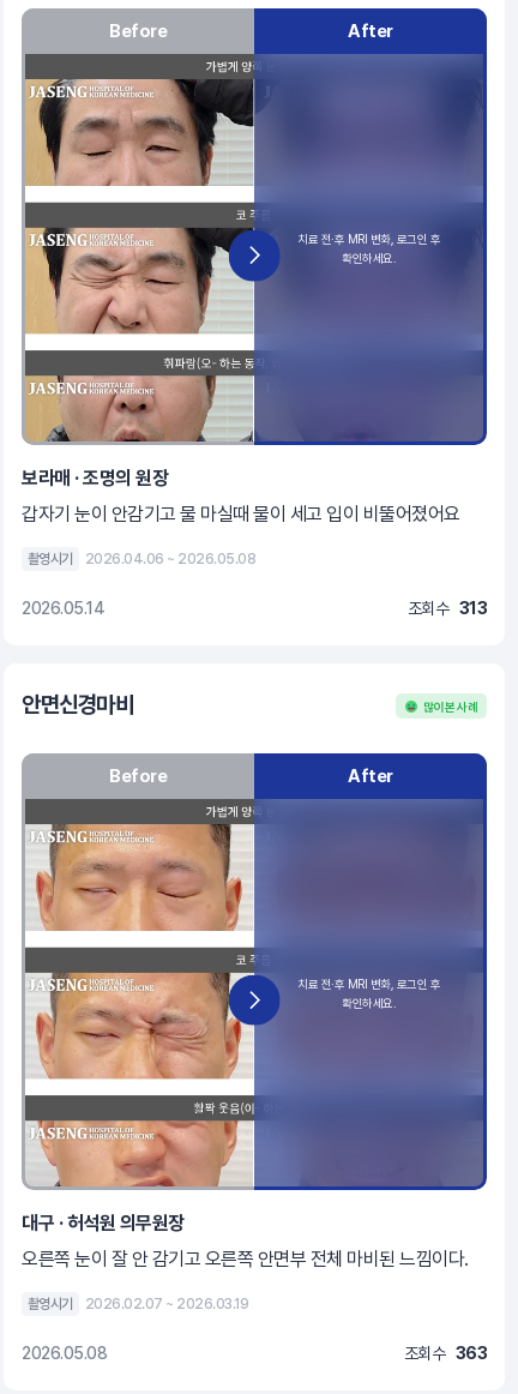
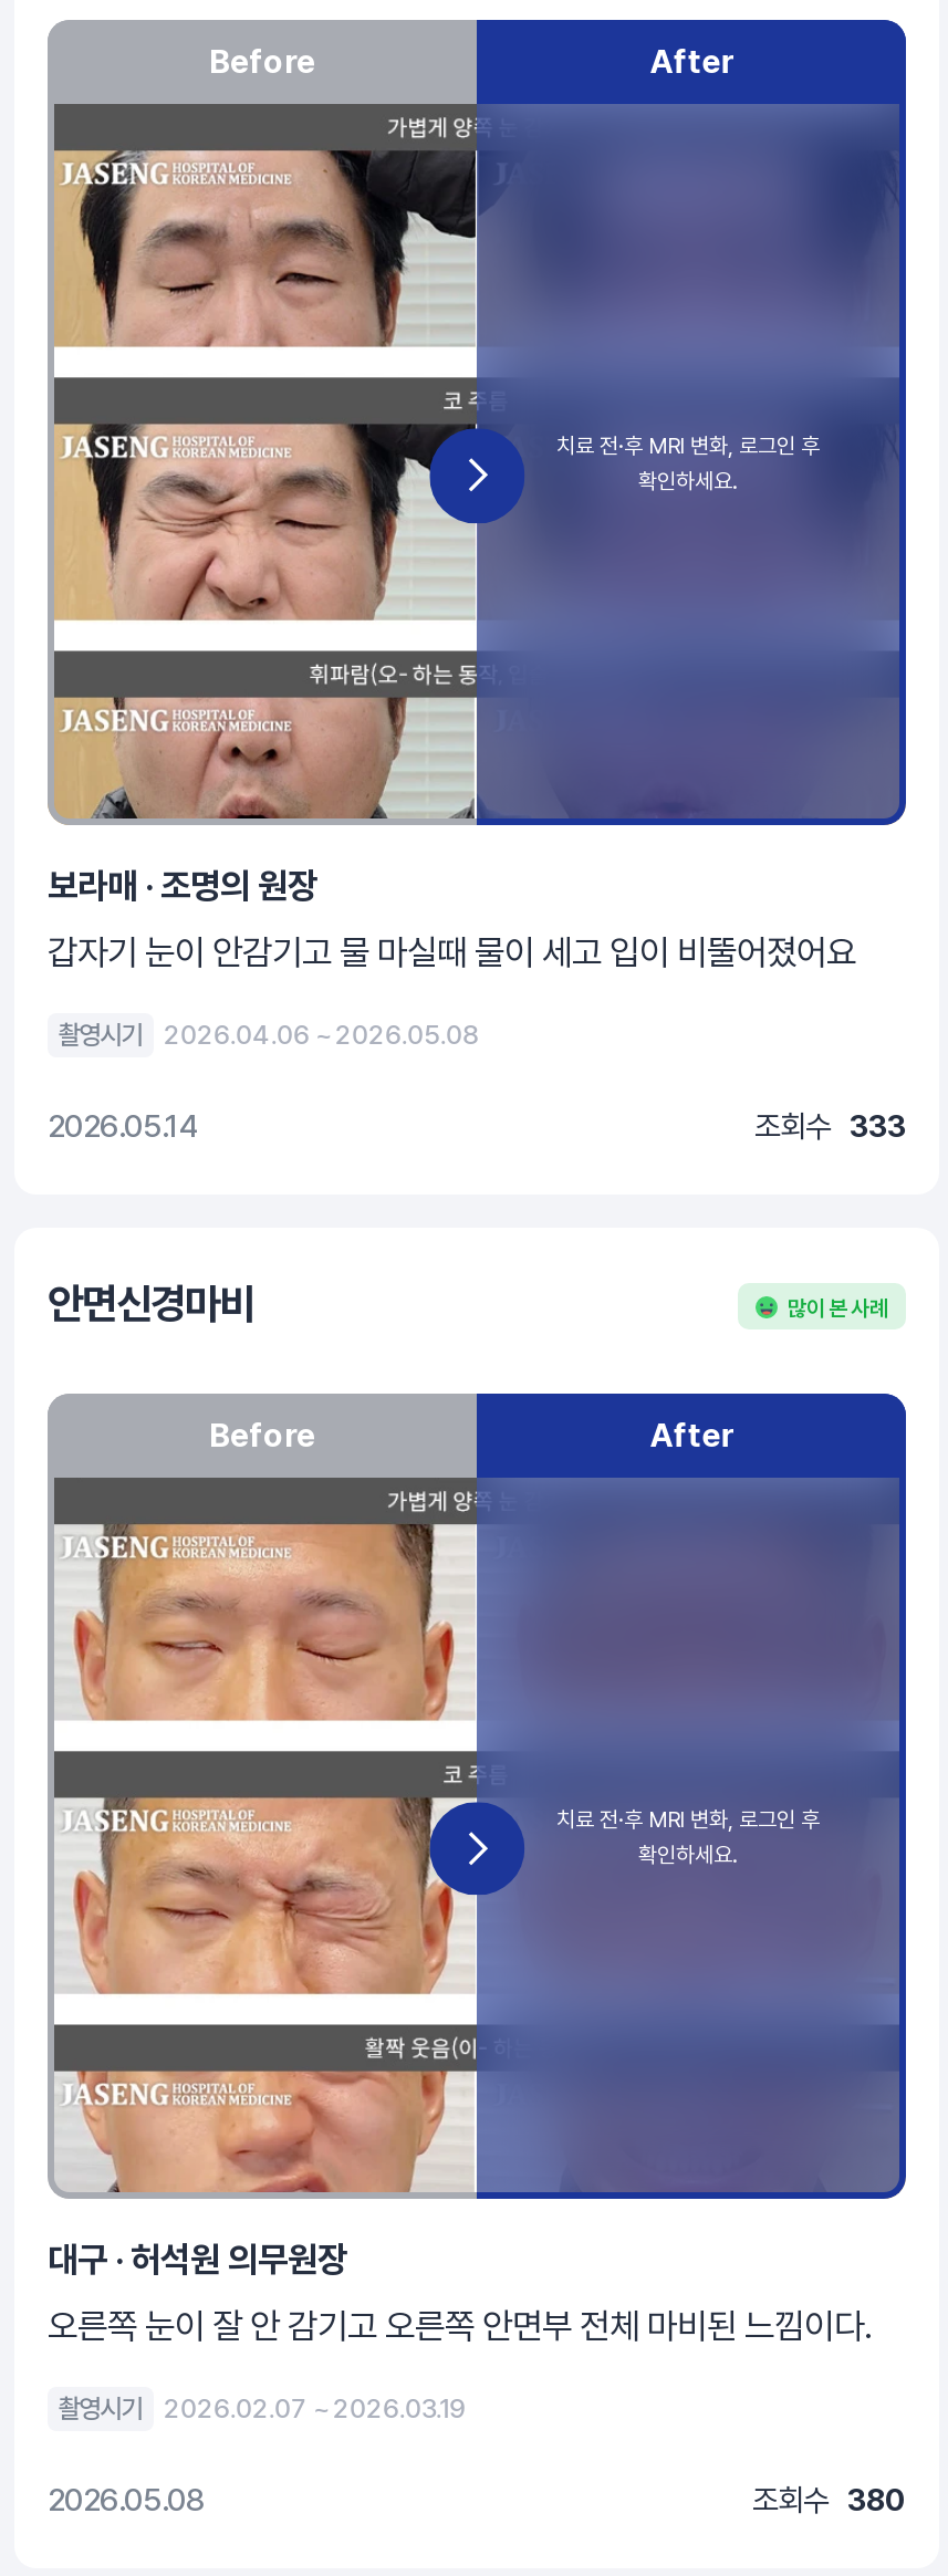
[407,599,487,618] 조회수 313 -> [754,1108,906,1144] 조회수 333
[403,1343,487,1363] 조회수 363 -> [752,2482,906,2517] 조회수 380

